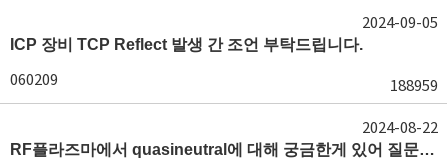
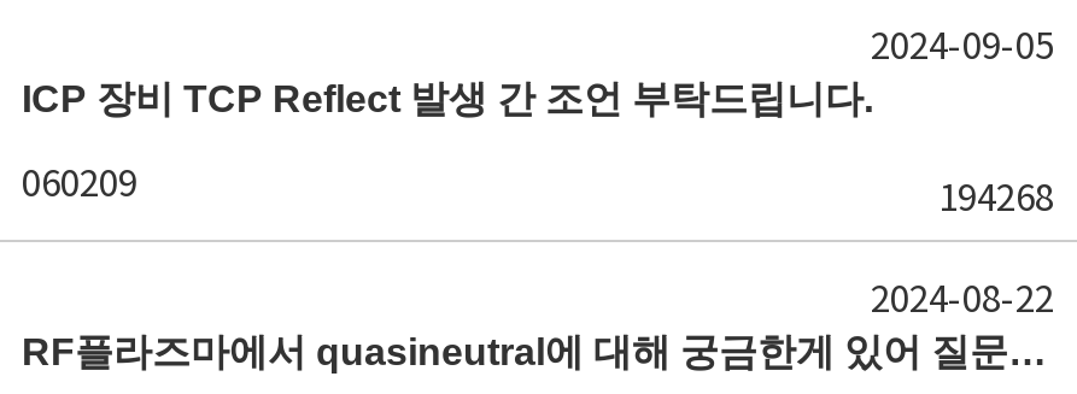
[390,76,438,95] 188959 -> [938,174,1054,220] 194268

